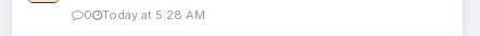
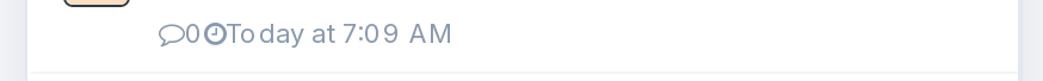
[84,7,205,22] 0 Today at 5:28 AM -> [185,17,452,50] 0 Today at 7:09 AM

